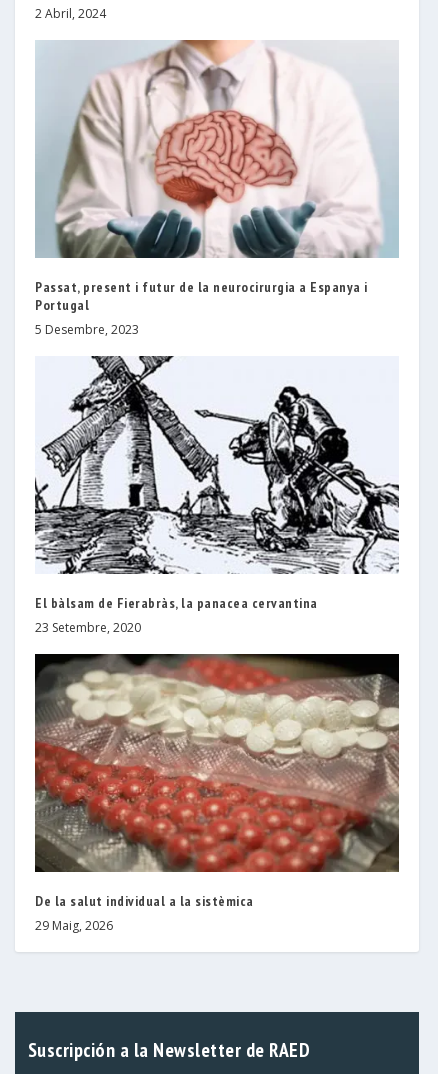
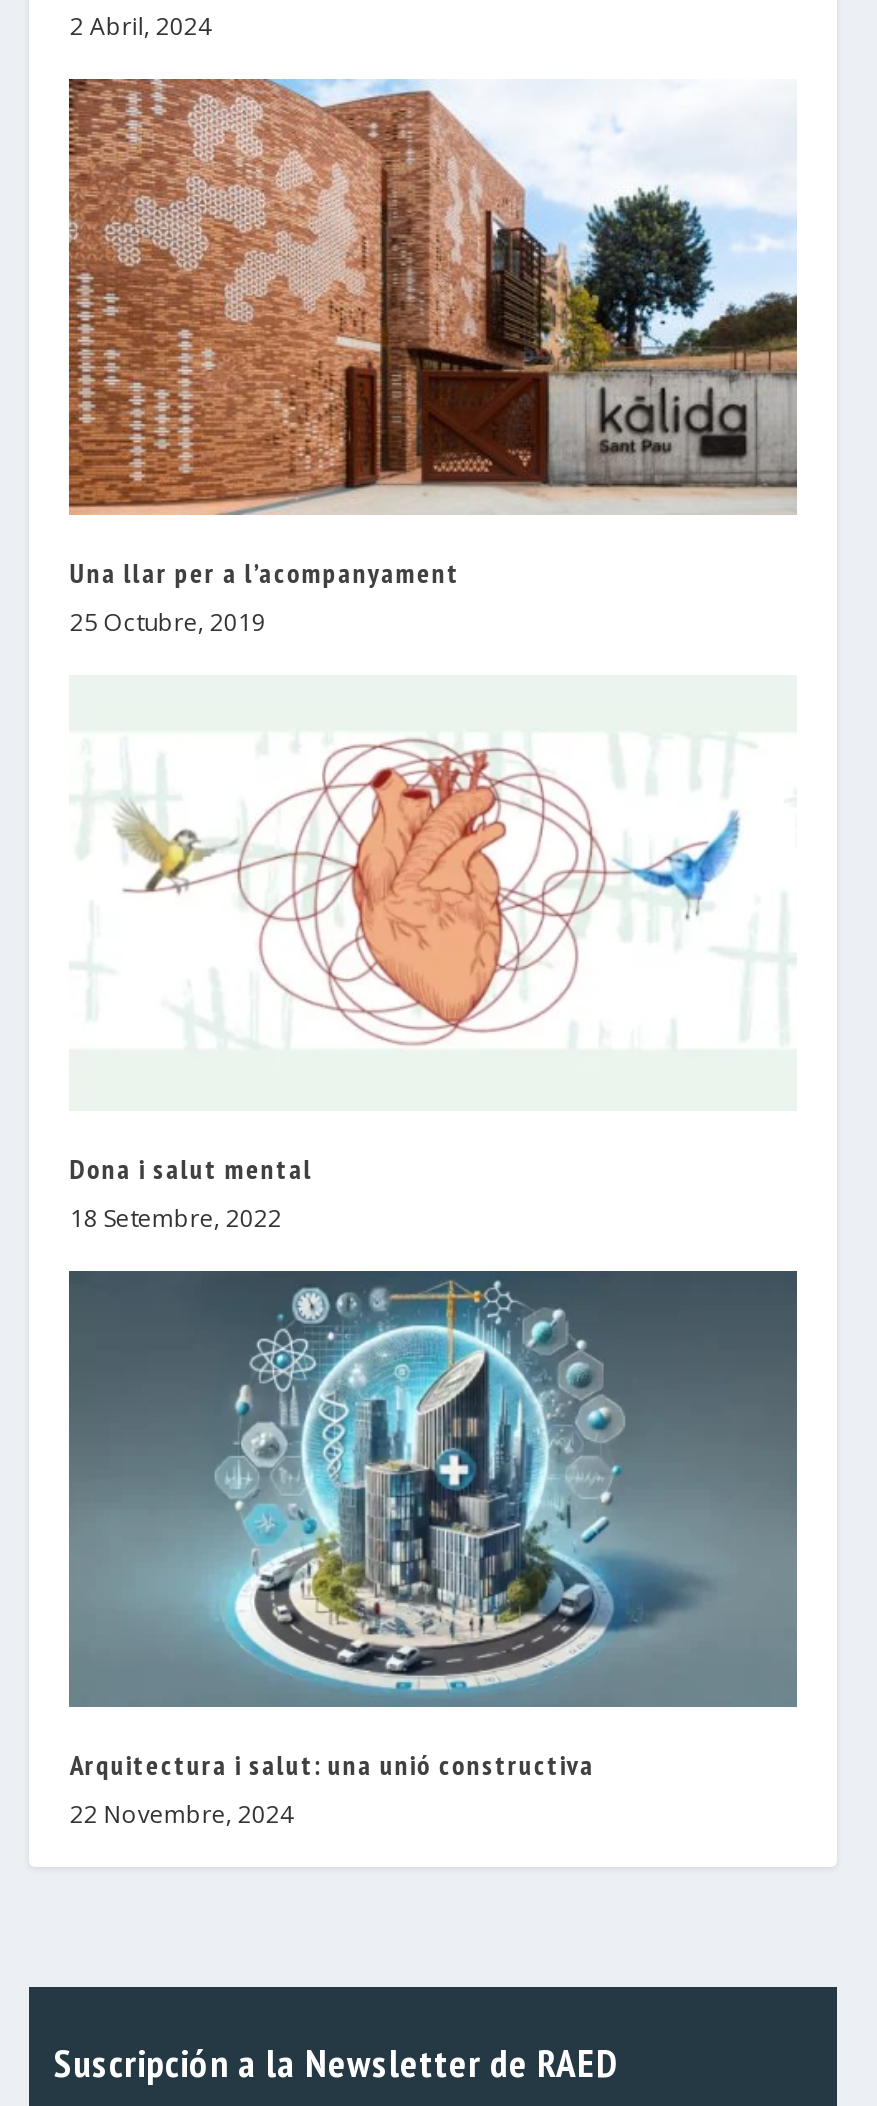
[35,39,398,338] [image] | Passat, present i futur de la neurocirurgia a Espanya i | Portugal | 5 Desembre, 2023 -> [67,77,799,639] [image] | Una llar per a l’acompanyament | 25 Octubre, 2019
[34,355,400,636] [image] | El bàlsam de Fierabràs, la panacea cervantina | 23 Setembre, 2020 -> [69,711,797,1235] [image] | Dona i salut mental | 18 Setembre, 2022
[34,654,400,934] [image] | De la salut individual a la sistèmica | 29 Maig, 2026 -> [67,1269,799,1830] [image] | Arquitectura i salut: una unió constructiva | 22 Novembre, 2024

